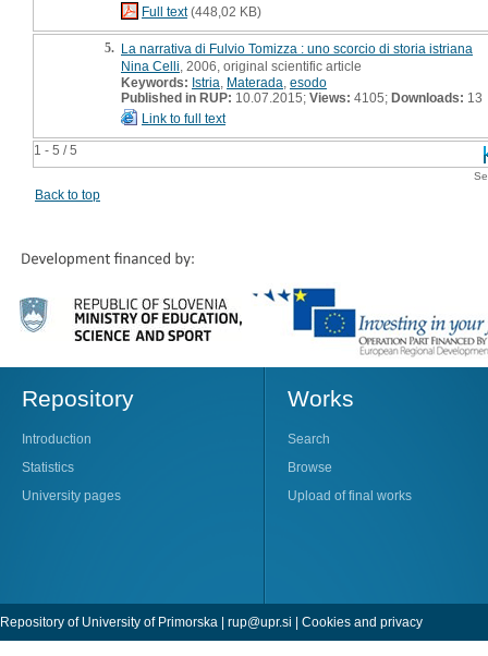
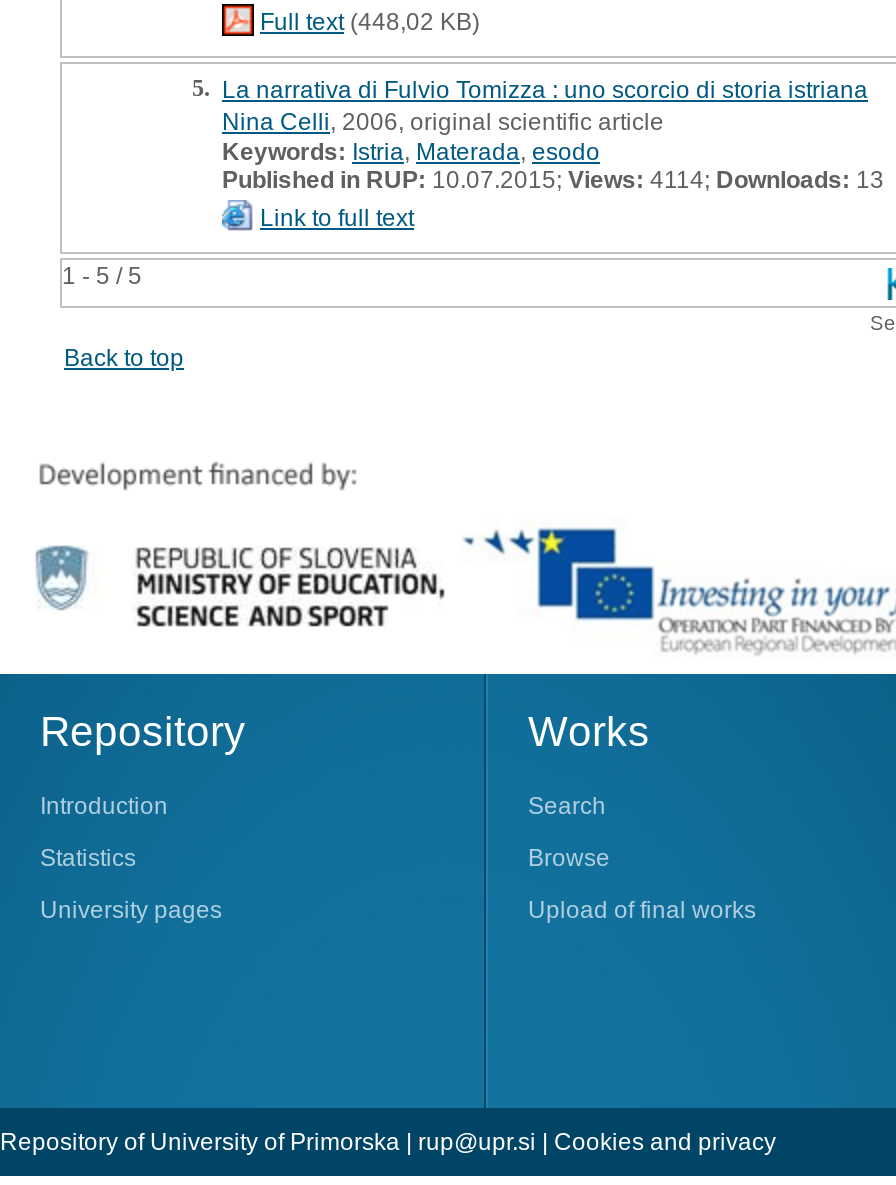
[121,90,483,105] Published in RUP:10.07.2015;Views: 4105; Downloads: 13 -> [222,165,884,193] Published in RUP:10.07.2015;Views: 4114; Downloads: 13

